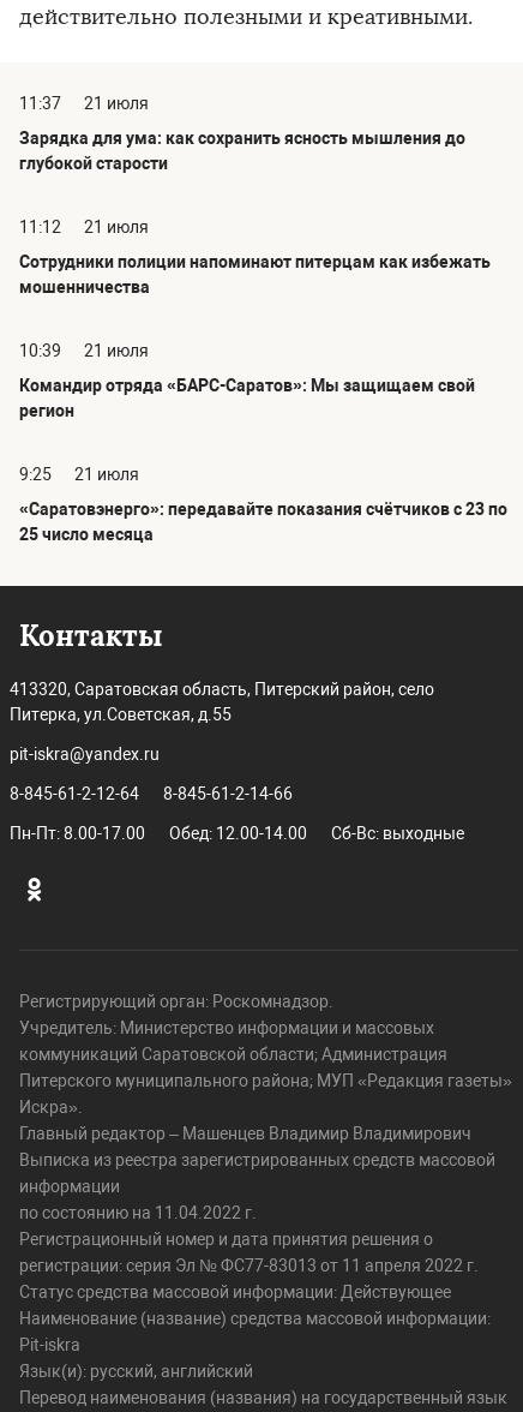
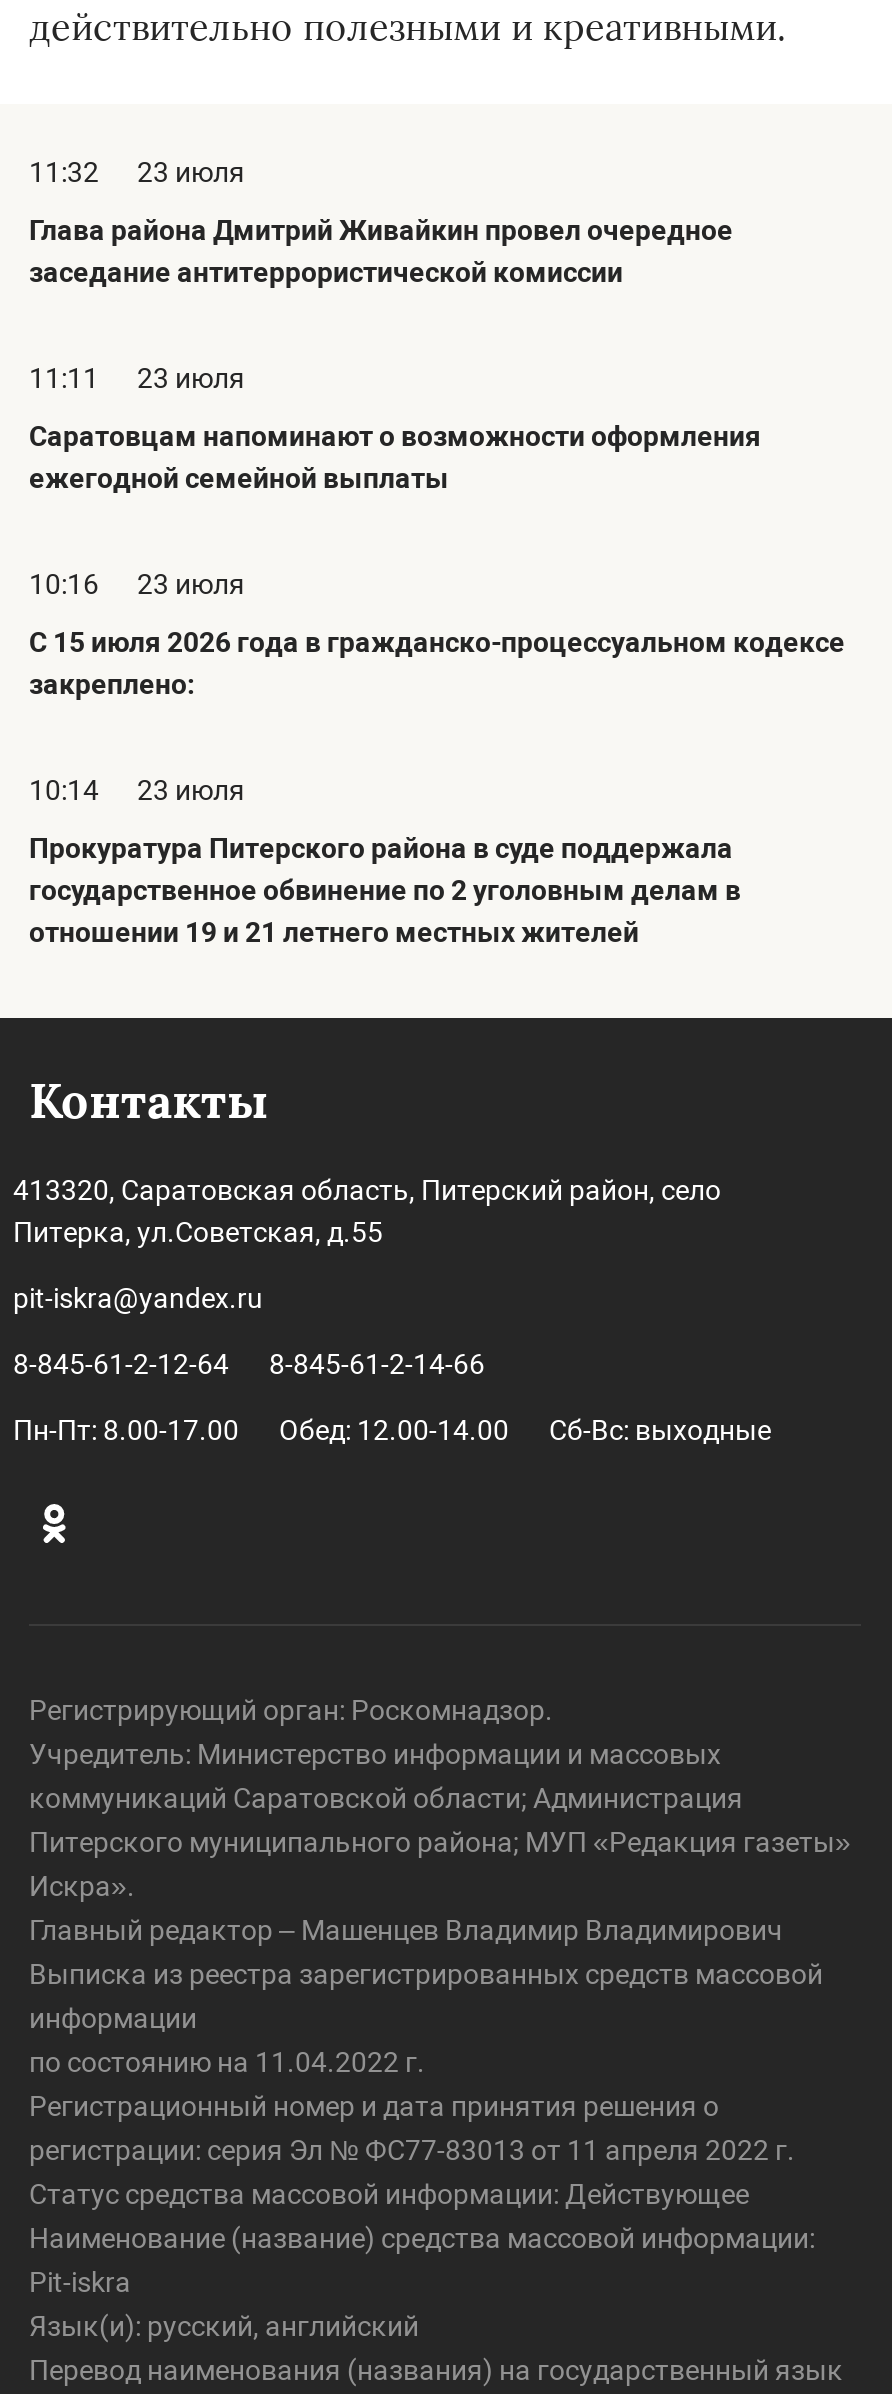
[19,94,149,113] 11:37 | 21 июля -> [29,156,245,188] 11:32 | 23 июля
[19,128,465,173] Зарядка для ума: как сохранить ясность мышления до | глубокой старости -> [29,214,733,288] Глава района Дмитрий Живайкин провел очередное | заседание антитеррористической комиссии
[19,217,149,237] 11:12 | 21 июля -> [29,362,245,394] 11:11 | 23 июля
[19,252,491,297] Сотрудники полиции напоминают питерцам как избежать | мошенничества -> [29,420,761,494] Саратовцам напоминают о возможности оформления | ежегодной семейной выплаты
[19,341,149,360] 10:39 | 21 июля -> [29,568,245,600] 10:16 | 23 июля
[19,376,475,420] Командир отряда «БАРС-Саратов»: Мы защищаем свой | регион -> [29,626,845,700] С 15 июля 2026 года в гражданско-процессуальном кодексе | закреплено:
[19,465,139,484] 9:25 | 21 июля -> [29,774,245,806] 10:14 | 23 июля
[19,499,507,544] «Саратовэнерго»: передавайте показания счётчиков с 23 по | 25 число месяца -> [29,832,741,948] Прокуратура Питерского района в суде поддержала | государственное обвинение по 2 уголовным делам в | отношении 19 и 21 летнего местных жителей

